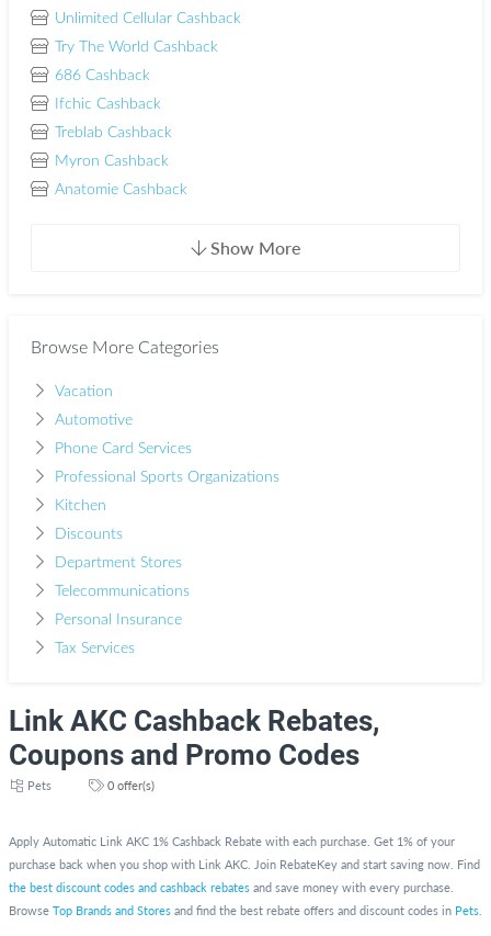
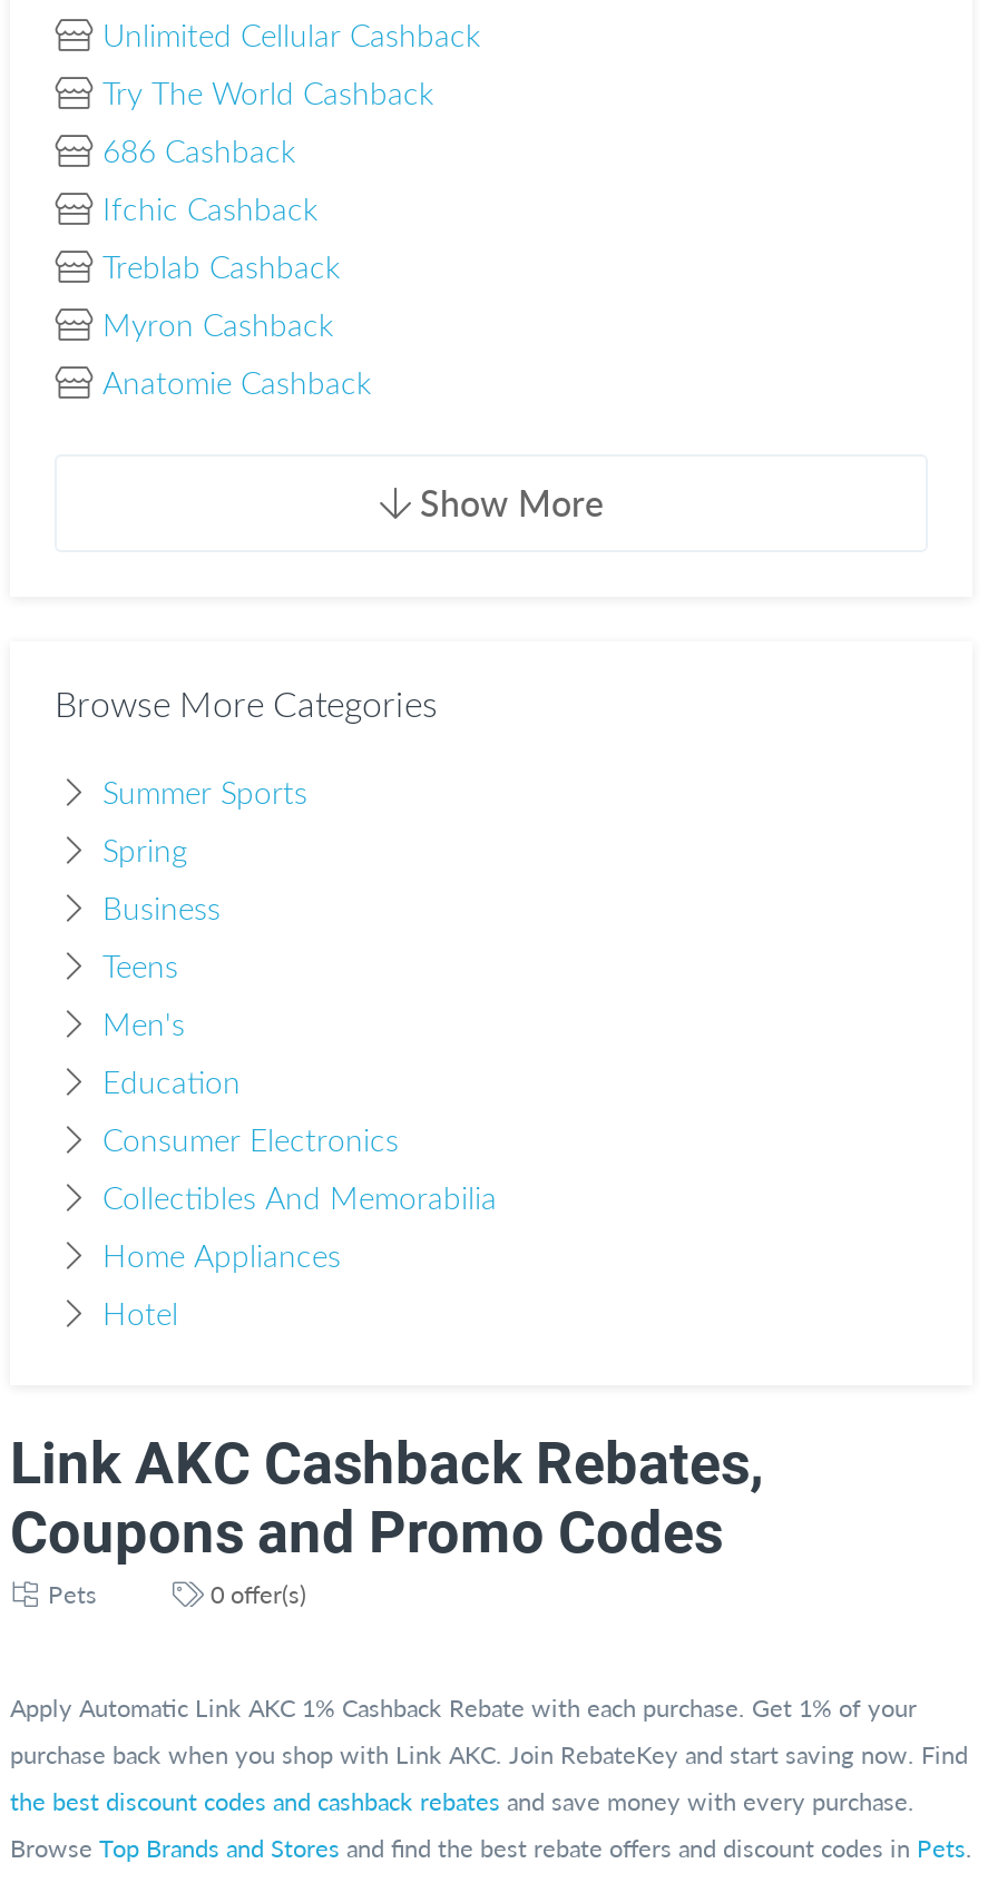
[54,384,112,399] Vacation -> [102,779,307,811] Summer Sports
[54,413,132,428] Automotive -> [102,837,187,869] Spring
[54,441,191,456] Phone Card Services -> [102,895,221,926] Business
[54,470,279,485] Professional Sports Organizations -> [102,953,178,984] Teens
[54,498,106,514] Kitchen -> [102,1011,185,1042] Men's
[54,527,122,542] Discounts -> [102,1069,241,1100] Education
[54,555,181,571] Department Stores -> [102,1127,399,1158] Consumer Electronics
[54,584,189,599] Telecommunications -> [102,1185,497,1216] Collectibles And Memorabilia
[54,612,181,628] Personal Insurance -> [102,1243,341,1274] Home Appliances
[54,641,134,656] Tax Services -> [102,1301,178,1332] Hotel

